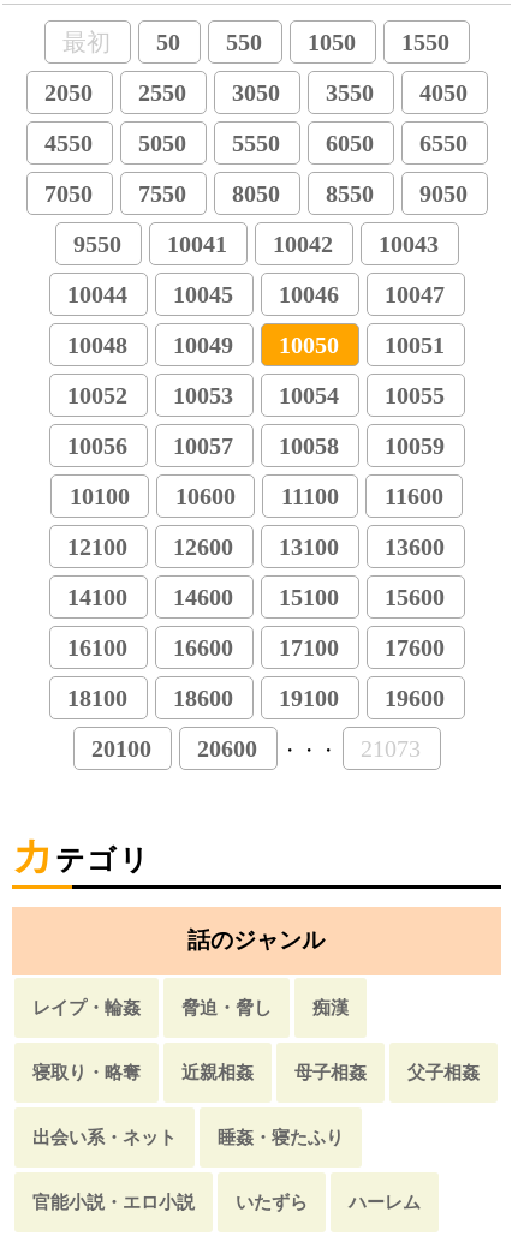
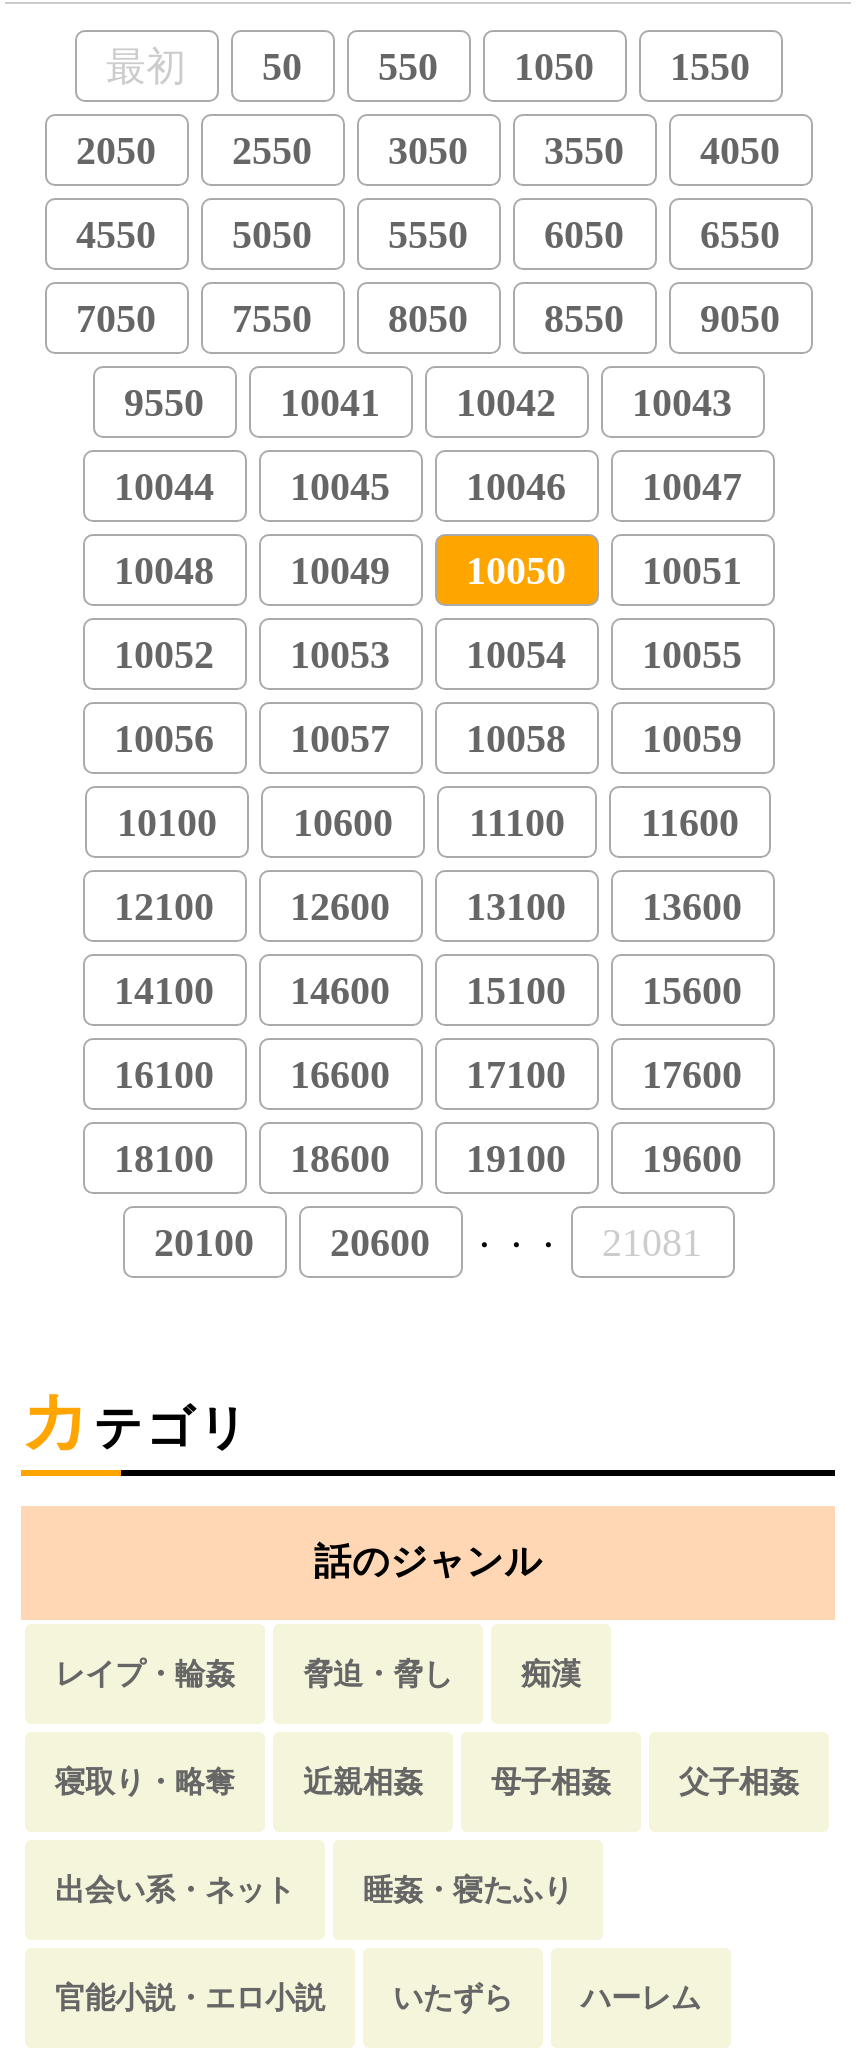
[361,735,421,761] 21073 -> [602,1220,702,1264] 21081

